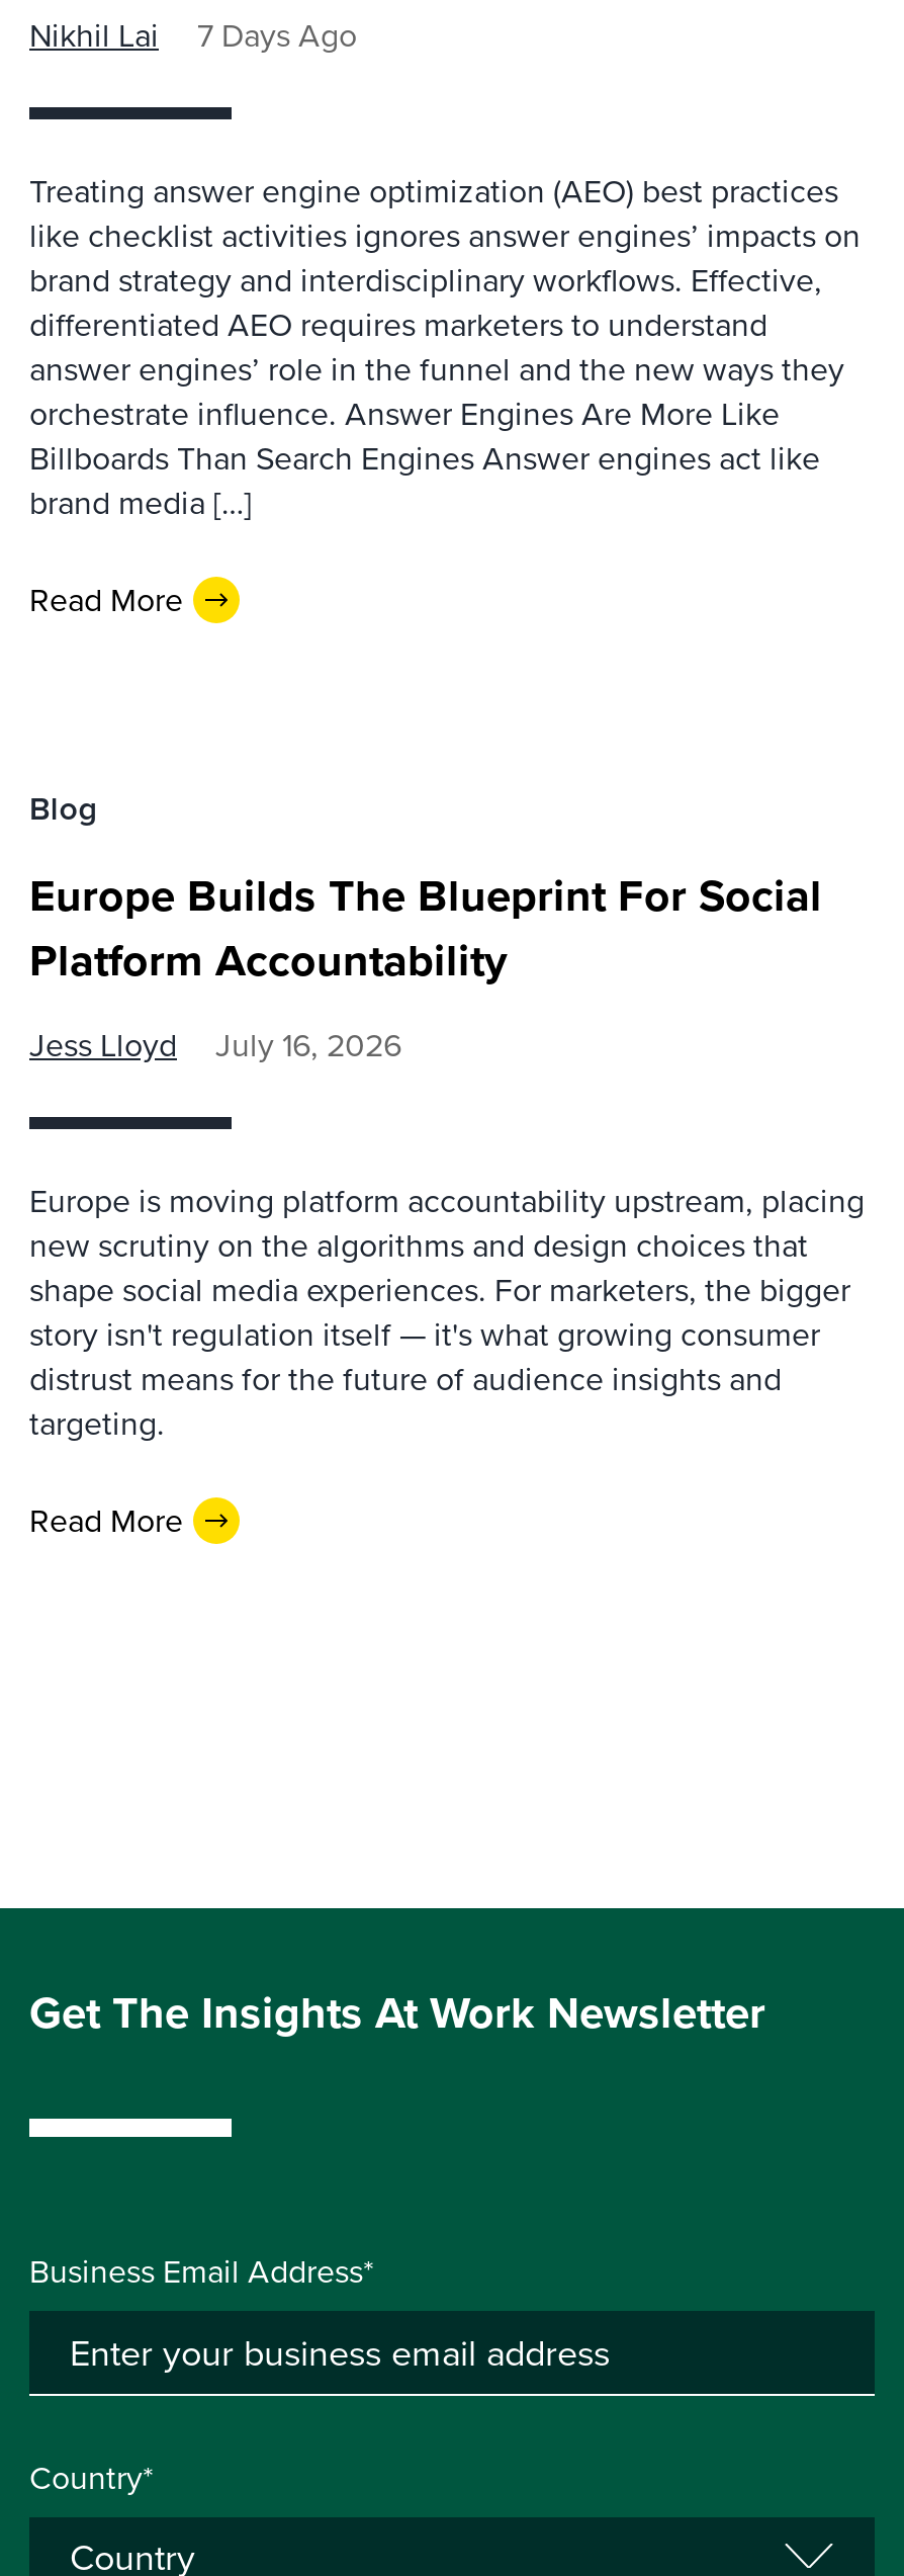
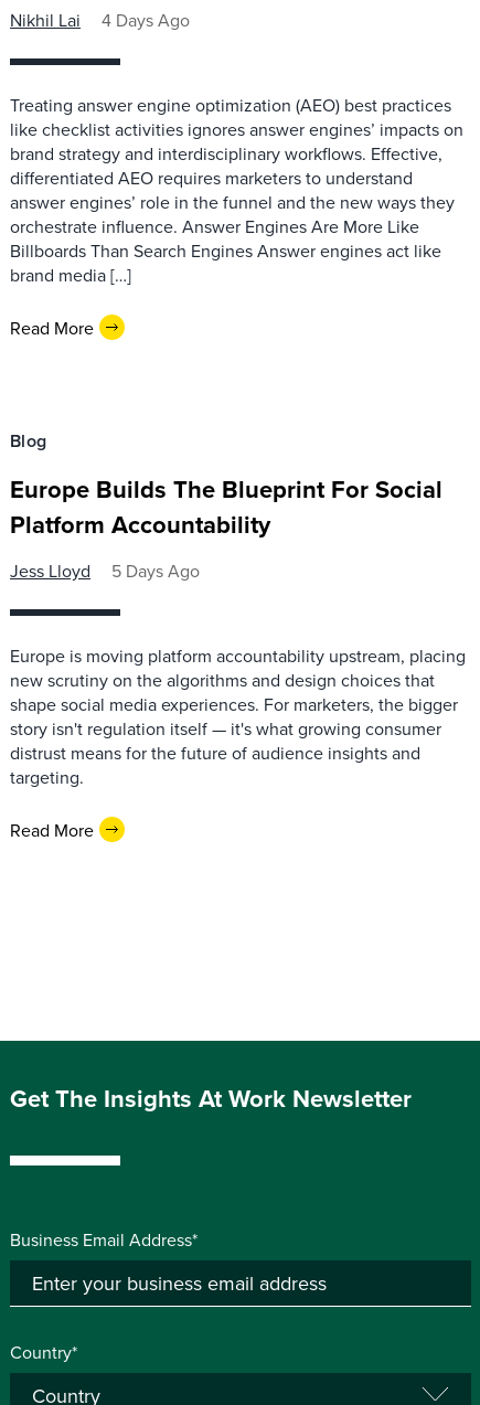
[29,12,357,59] Nikhil Lai 7 Days Ago -> [10,8,190,32] Nikhil Lai 4 Days Ago
[29,1022,401,1068] Jess Lloyd July 16, 2026 -> [10,558,200,583] Jess Lloyd 5 Days Ago

